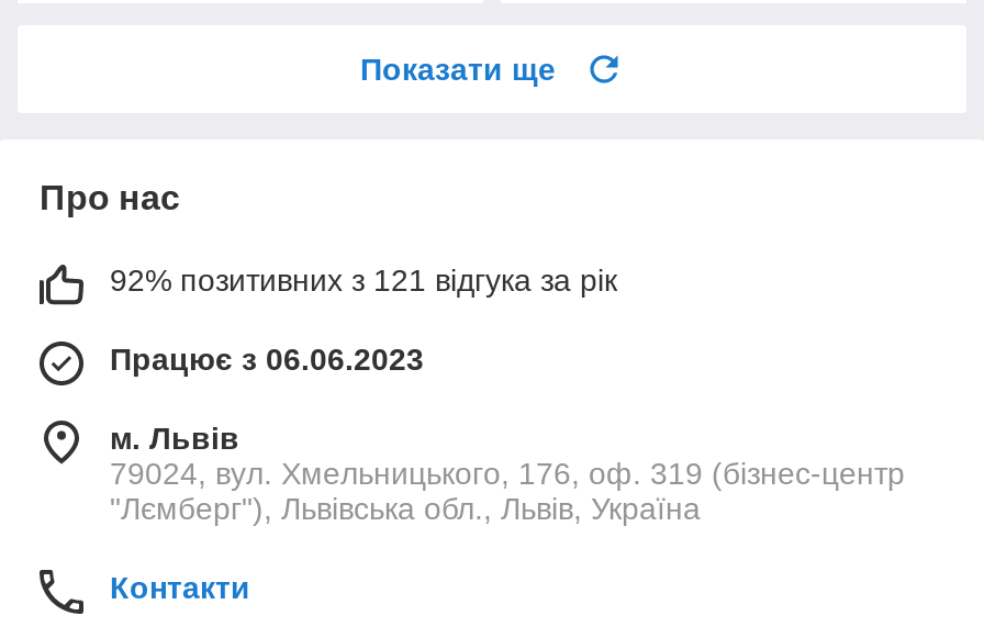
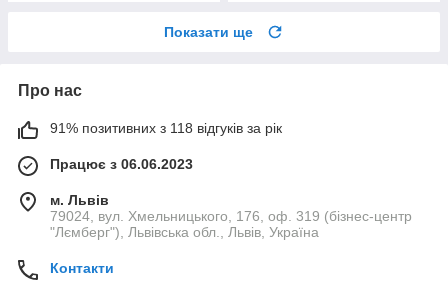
[110,262,617,297] 92% позитивних з 121 відгука за рік -> [50,120,282,136] 91% позитивних з 118 відгуків за рік

